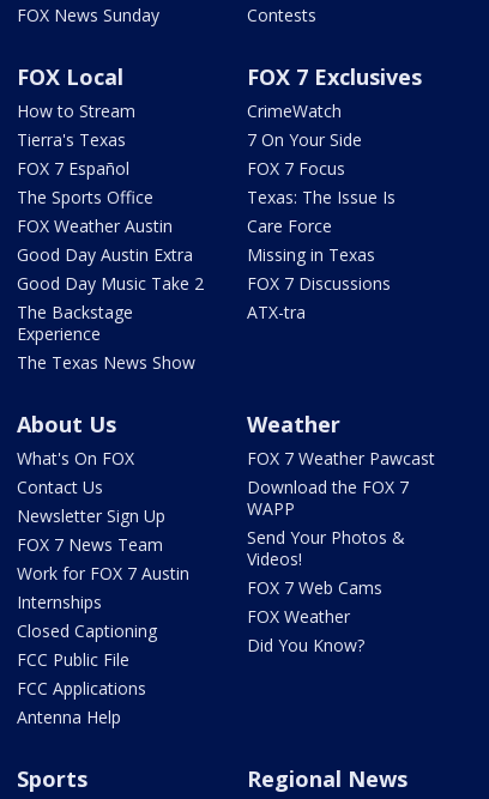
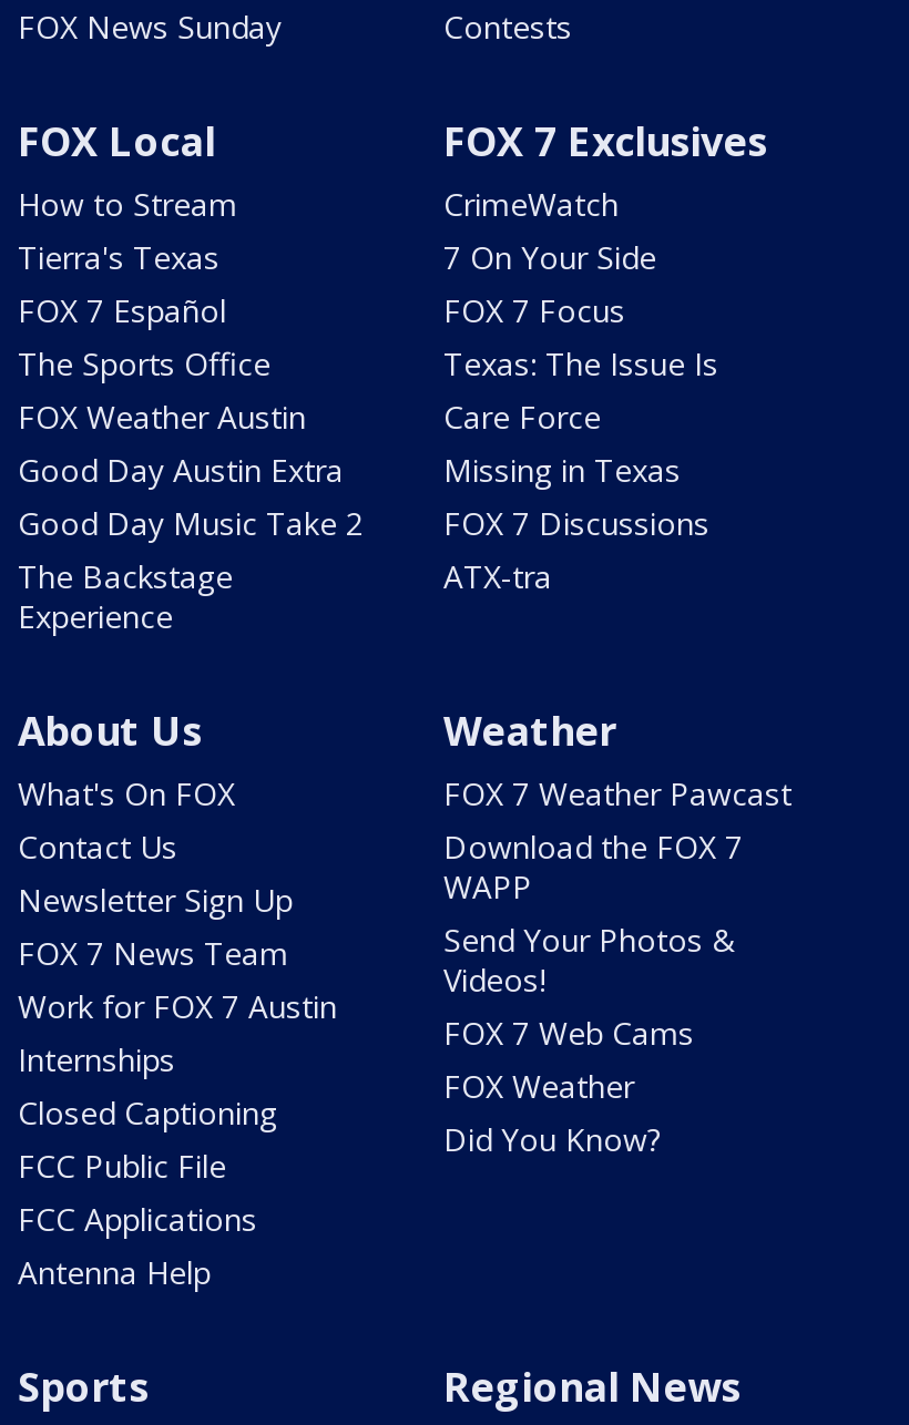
[17,351,195,374] The Texas News Show -> none

